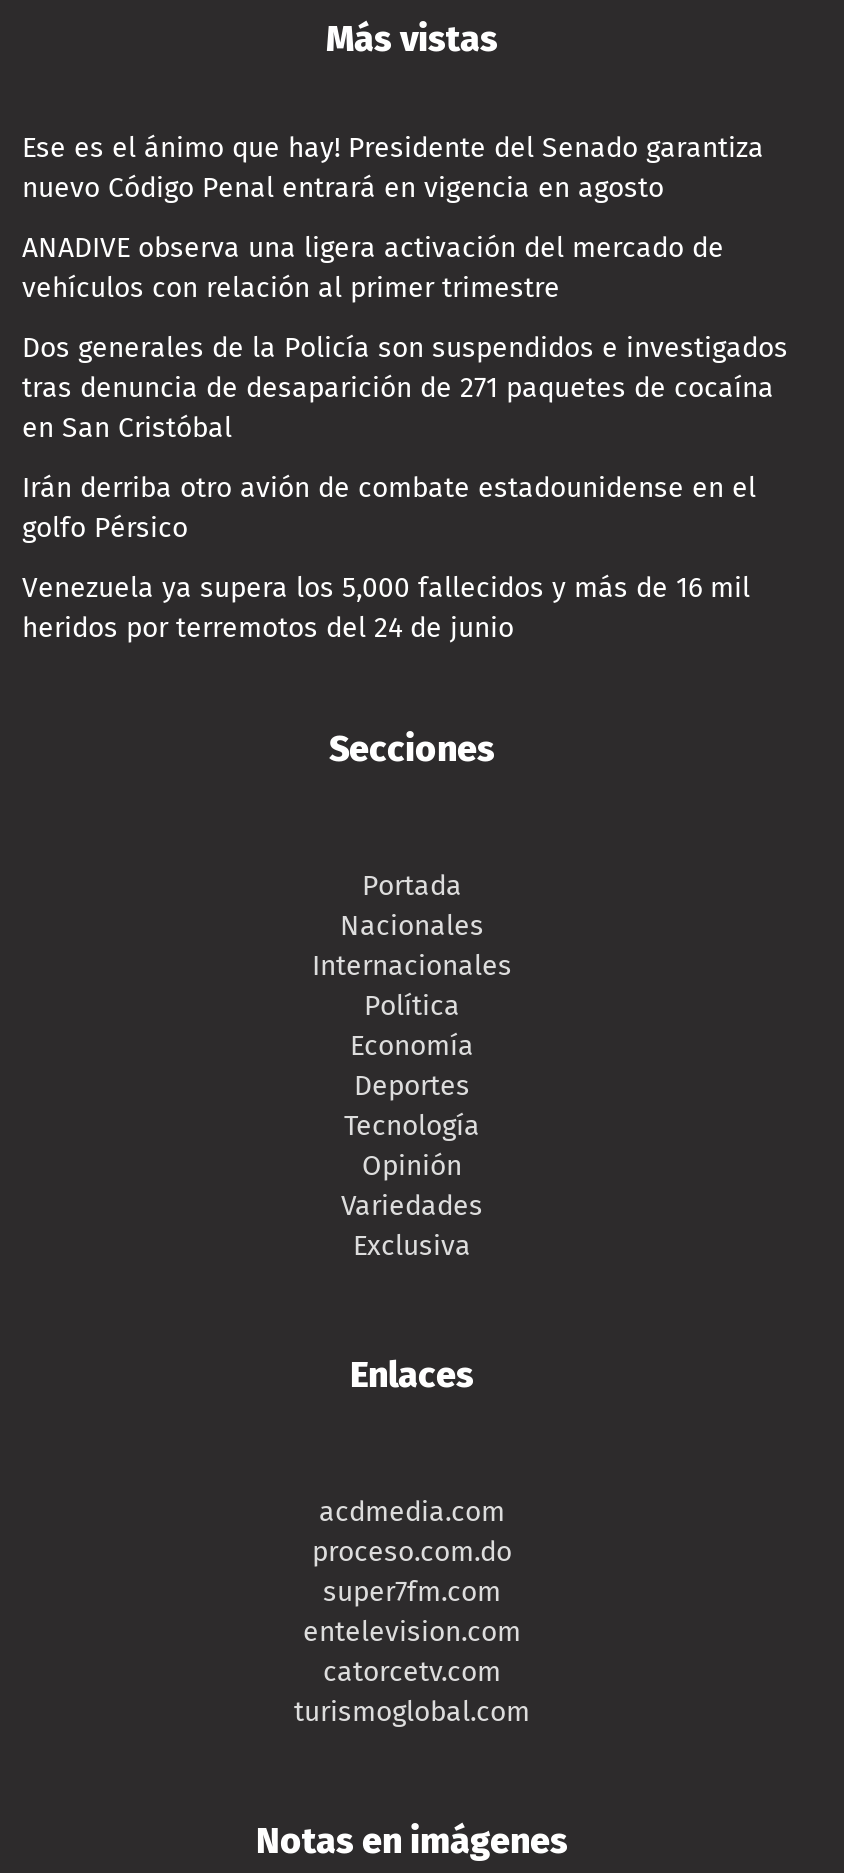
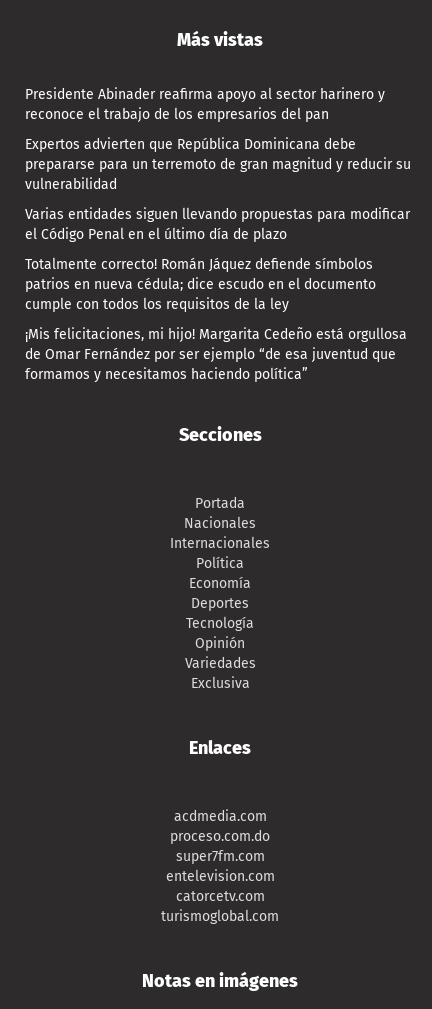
[22,132,764,206] Ese es el ánimo que hay! Presidente del Senado garantiza | nuevo Código Penal entrará en vigencia en agosto -> [25,86,385,123] Presidente Abinader reafirma apoyo al sector harinero y | reconoce el trabajo de los empresarios del pan
[22,232,724,306] ANADIVE observa una ligera activación del mercado de | vehículos con relación al primer trimestre -> [25,136,411,193] Expertos advierten que República Dominicana debe | prepararse para un terremoto de gran magnitud y reducir su | vulnerabilidad
[22,332,788,446] Dos generales de la Policía son suspendidos e investigados | tras denuncia de desaparición de 271 paquetes de cocaína | en San Cristóbal -> [25,206,410,243] Varias entidades siguen llevando propuestas para modificar | el Código Penal en el último día de plazo
[22,472,756,546] Irán derriba otro avión de combate estadounidense en el | golfo Pérsico -> [25,256,376,313] Totalmente correcto! Román Jáquez defiende símbolos | patrios en nueva cédula; dice escudo en el documento | cumple con todos los requisitos de la ley
[22,572,750,646] Venezuela ya supera los 5,000 fallecidos y más de 16 mil | heridos por terremotos del 24 de junio -> [25,326,407,383] ¡Mis felicitaciones, mi hijo! Margarita Cedeño está orgullosa | de Omar Fernández por ser ejemplo “de esa juventud que | formamos y necesitamos haciendo política”

